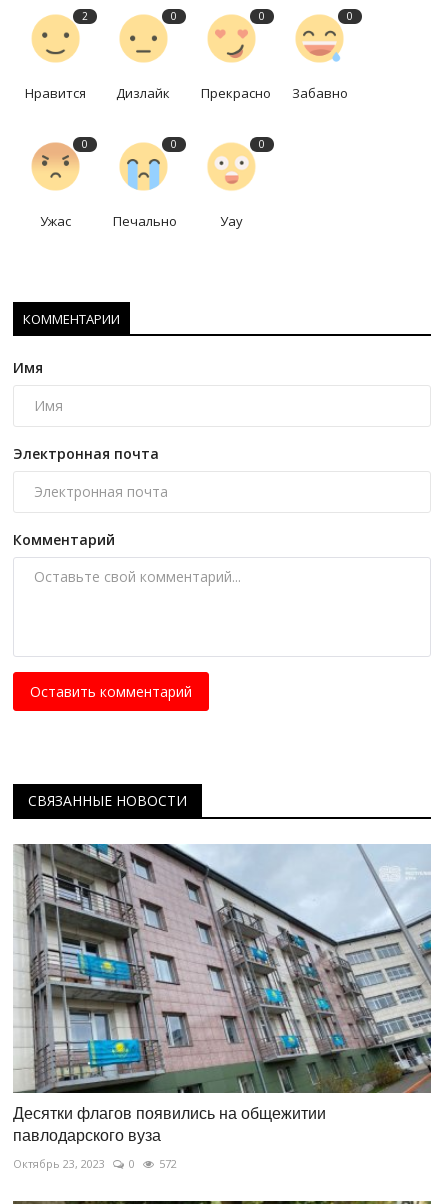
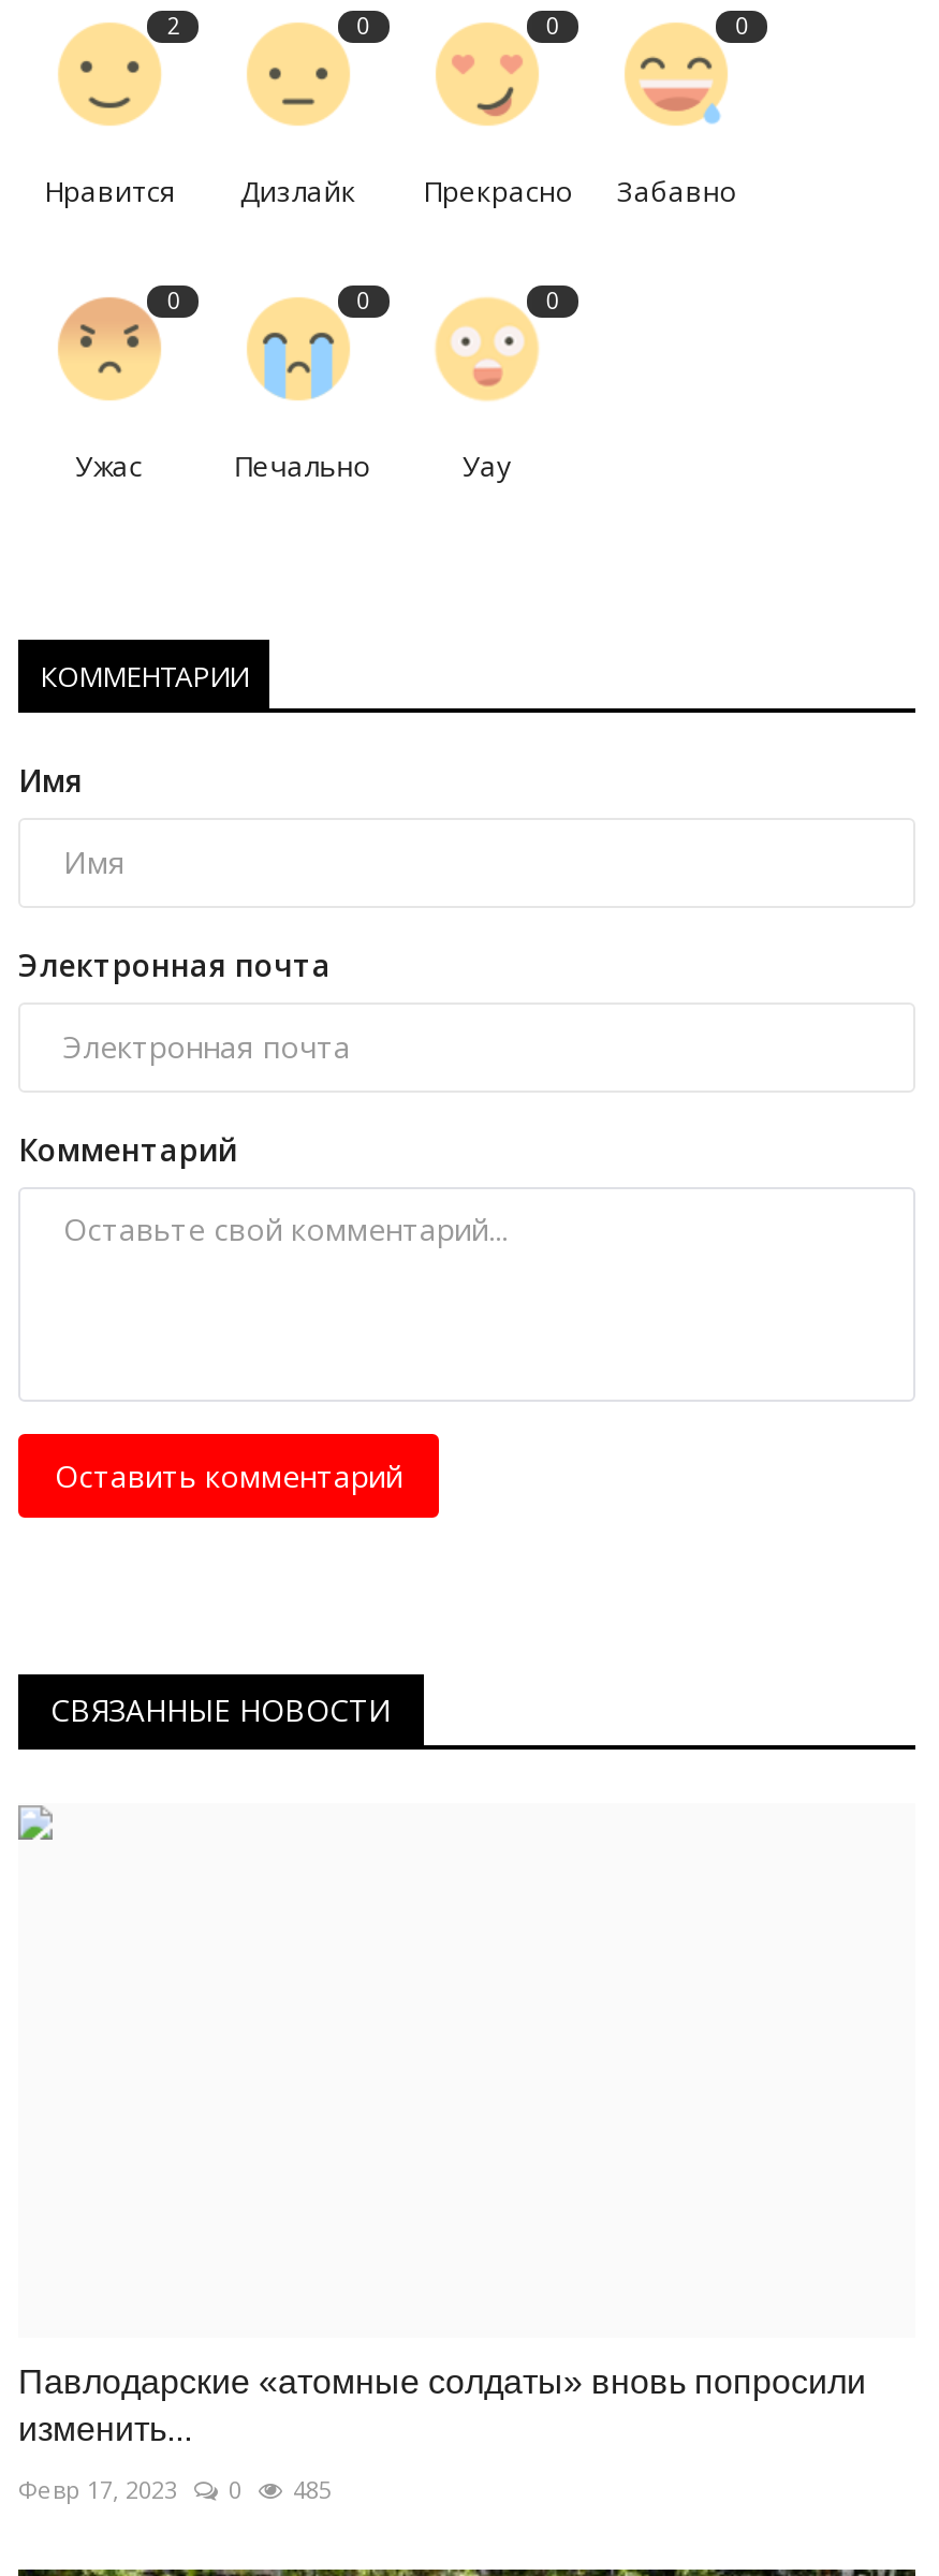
[13,843,432,1094] [image] -> none
[13,1105,326,1144] Десятки флагов появились на общежитии | павлодарского вуза -> [18,2363,866,2446] Павлодарские «атомные солдаты» вновь попросили | изменить...
[13,1156,105,1171] Октябрь 23, 2023 -> [18,2472,177,2504] Февр 17, 2023
[159,1156,177,1171] 572 -> [293,2472,332,2504] 485

